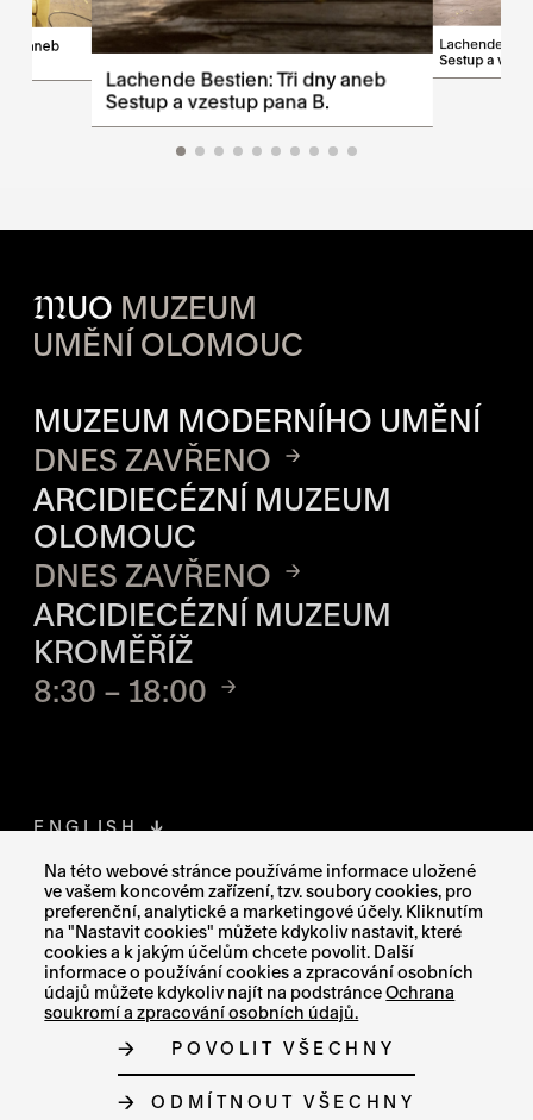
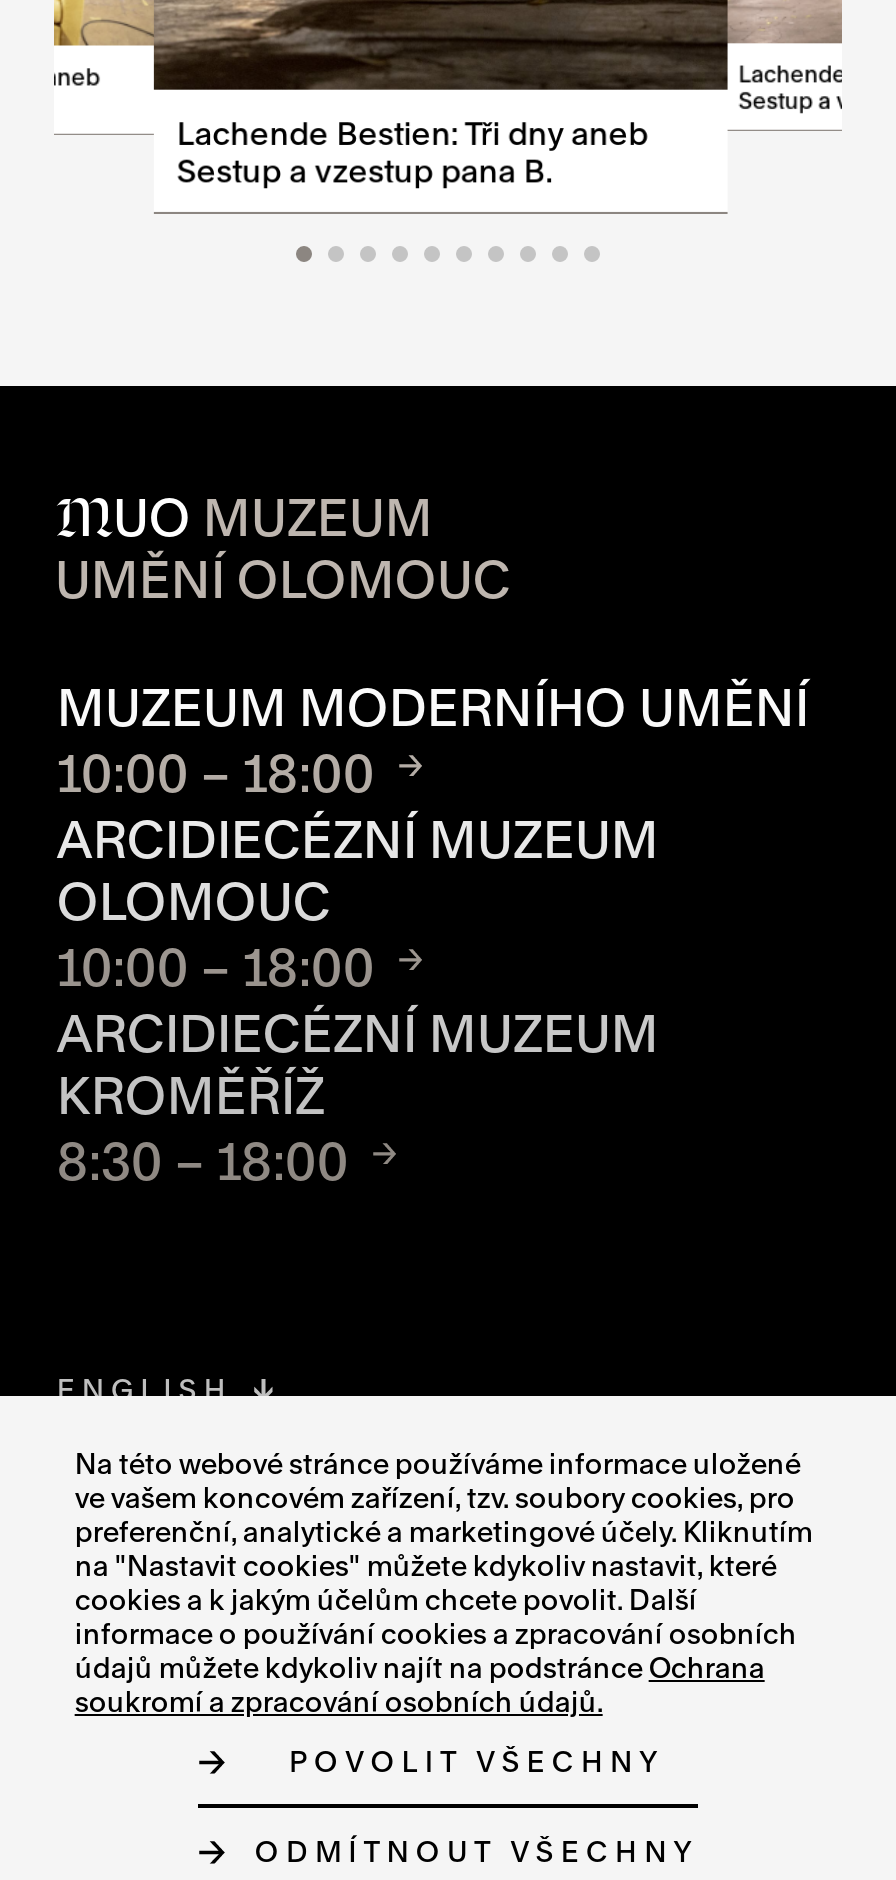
[34,441,272,477] DNES ZAVŘENO -> [57,741,375,801] 10:00 – 18:00
[34,556,272,592] DNES ZAVŘENO -> [57,935,375,995] 10:00 – 18:00

